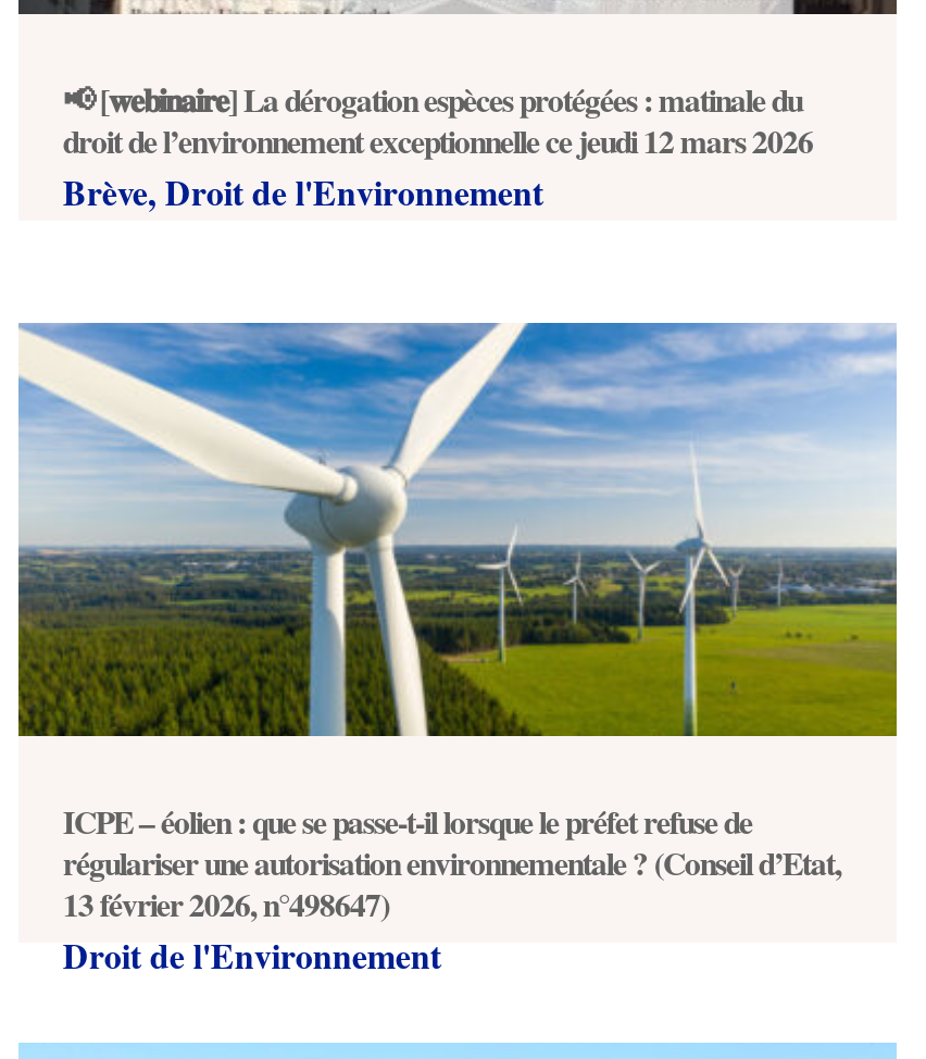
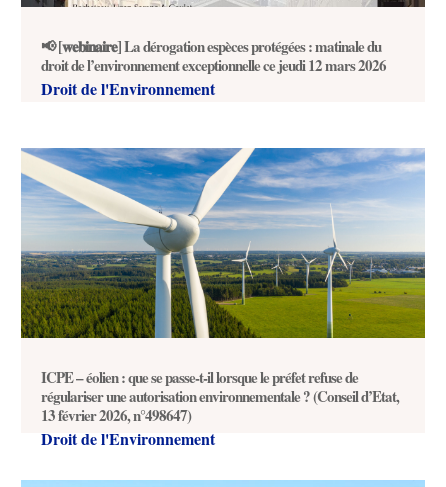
[63,167,543,217] Brève, Droit de l'Environnement -> [41,77,215,100] Droit de l'Environnement

